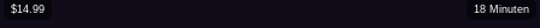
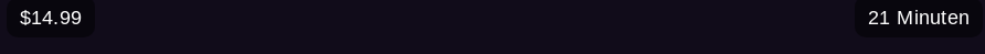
[474,3,529,15] 18 Minuten -> [868,7,970,29] 21 Minuten

